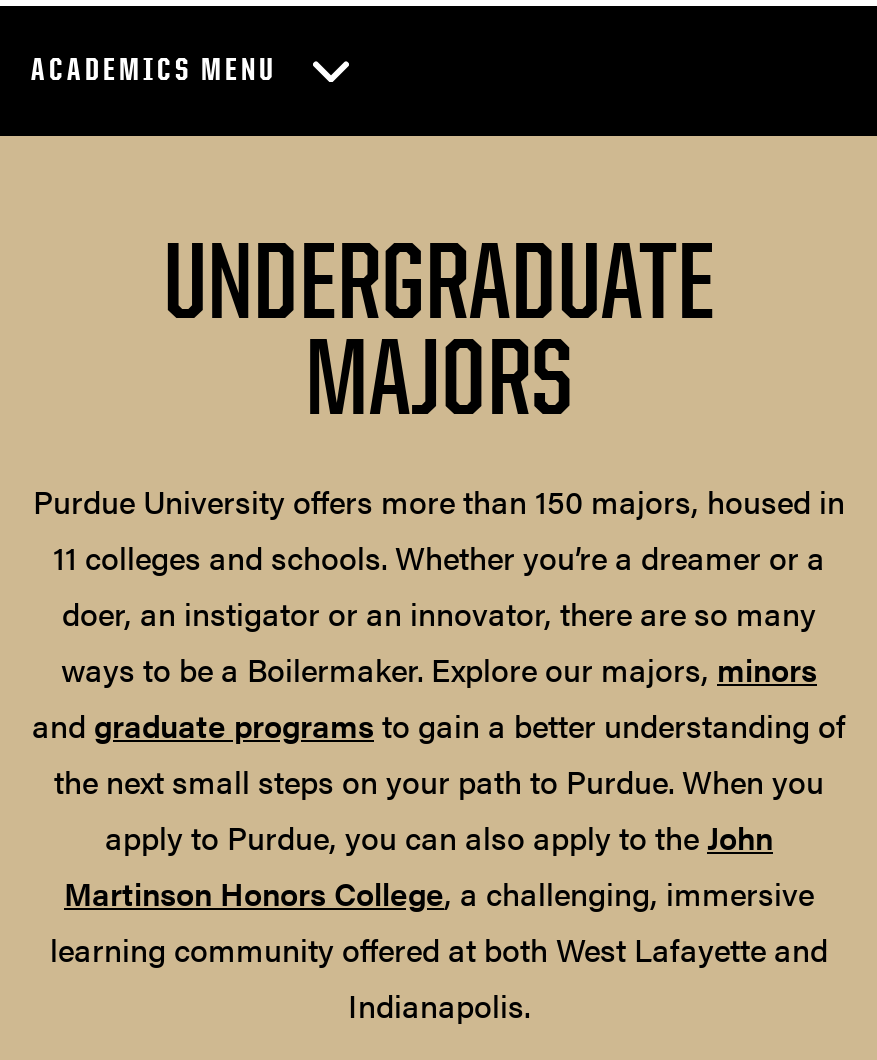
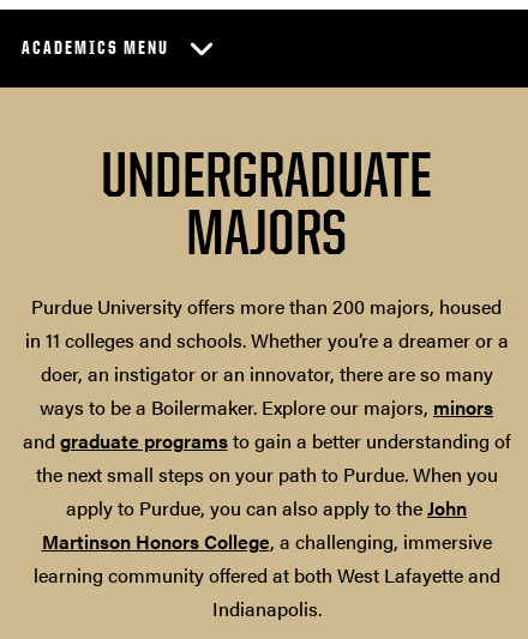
[33,478,845,580] Purdue University offers more than 150 majors, housed in | 11 colleges and schools. Whether you’re a dreamer or a -> [25,293,508,354] Purdue University offers more than 200 majors, housed | in 11 colleges and schools. Whether you’re a dreamer or a

